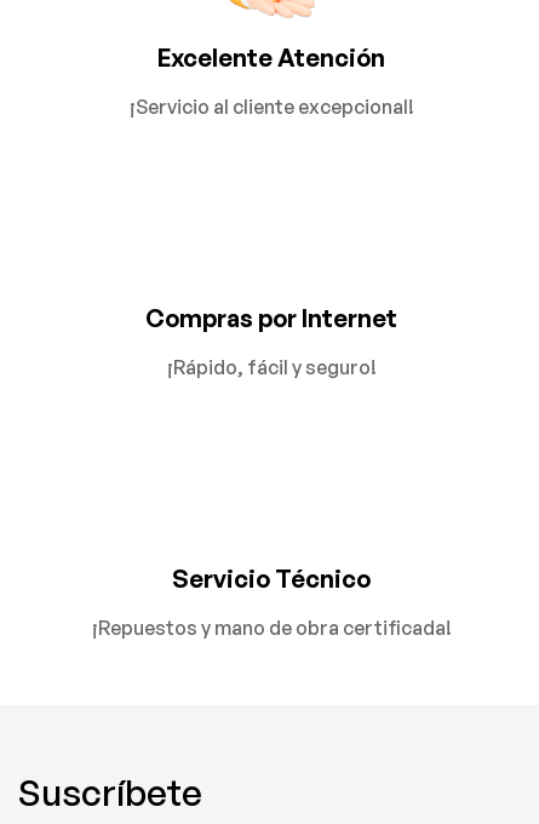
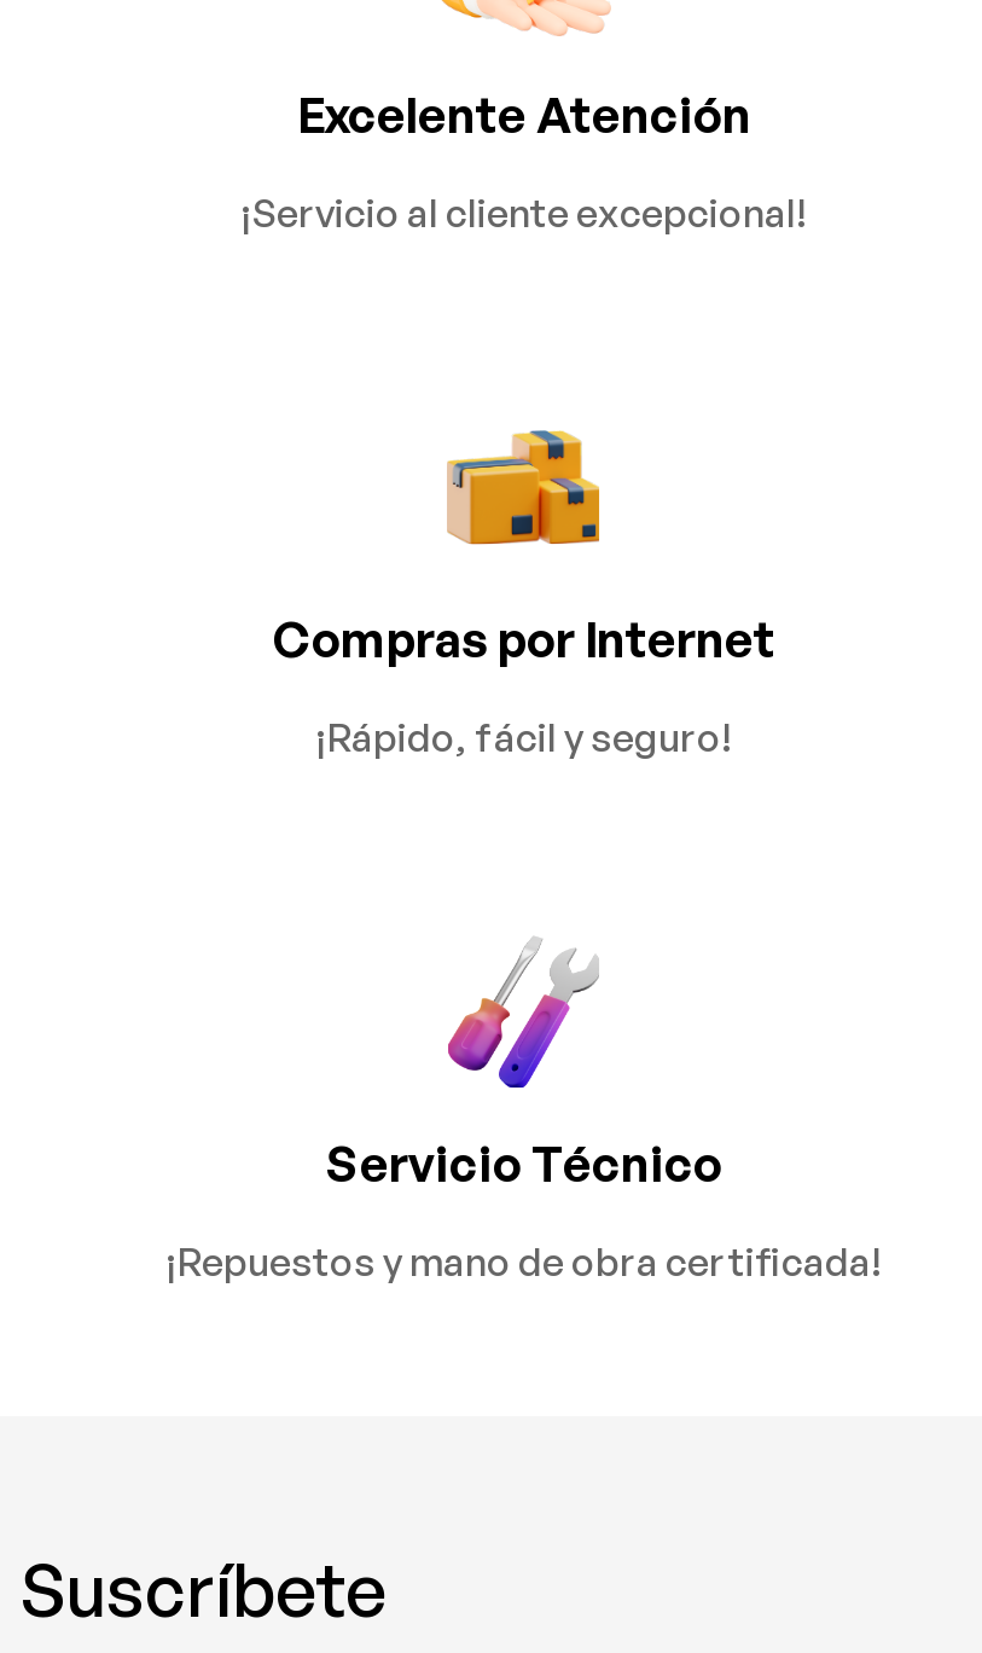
none -> [444,428,602,546] [image]
none -> [444,938,599,1090] [image]

